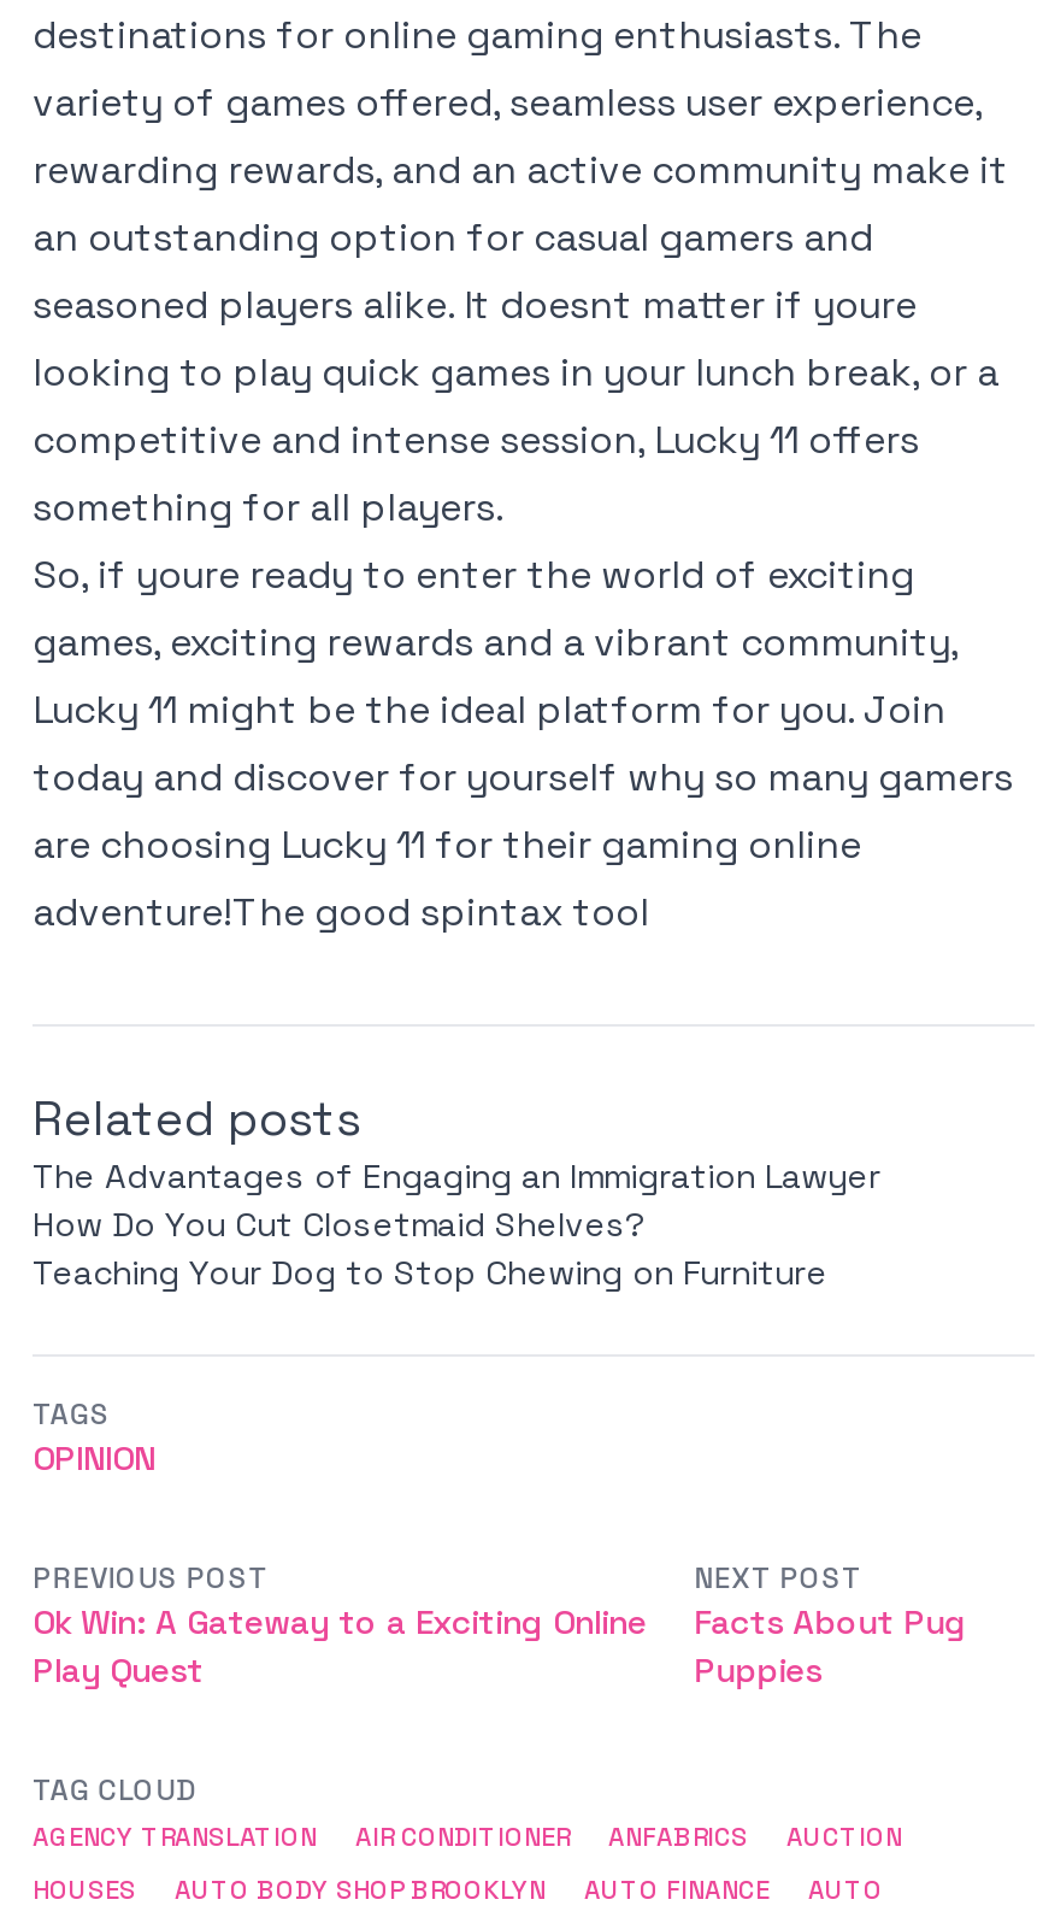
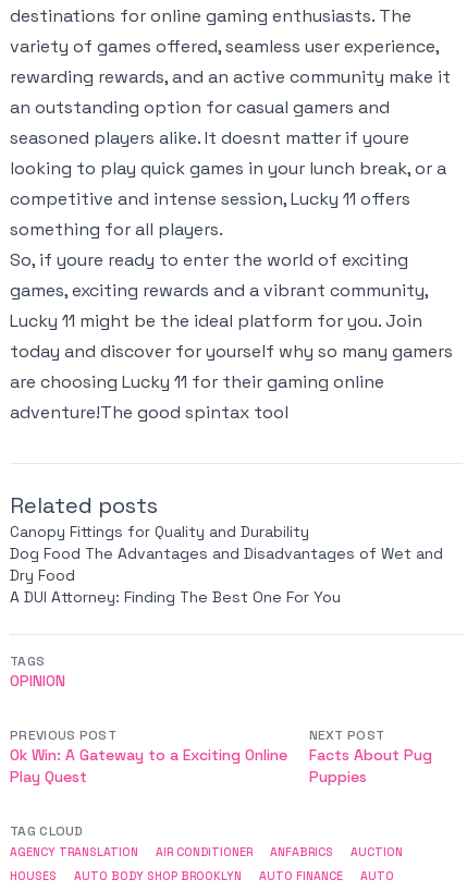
[33,1154,880,1294] The Advantages of Engaging an Immigration Lawyer | How Do You Cut Closetmaid Shelves? | Teaching Your Dog to Stop Chewing on Furniture -> [10,522,443,607] Canopy Fittings for Quality and Durability | Dog Food The Advantages and Disadvantages of Wet and | Dry Food | A DUI Attorney: Finding The Best One For You

